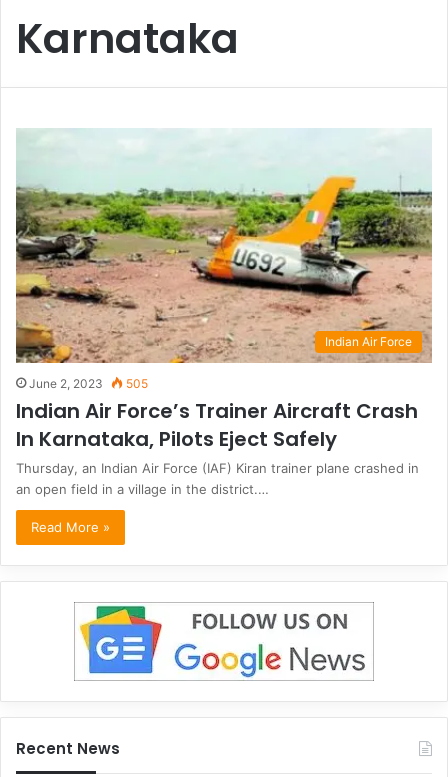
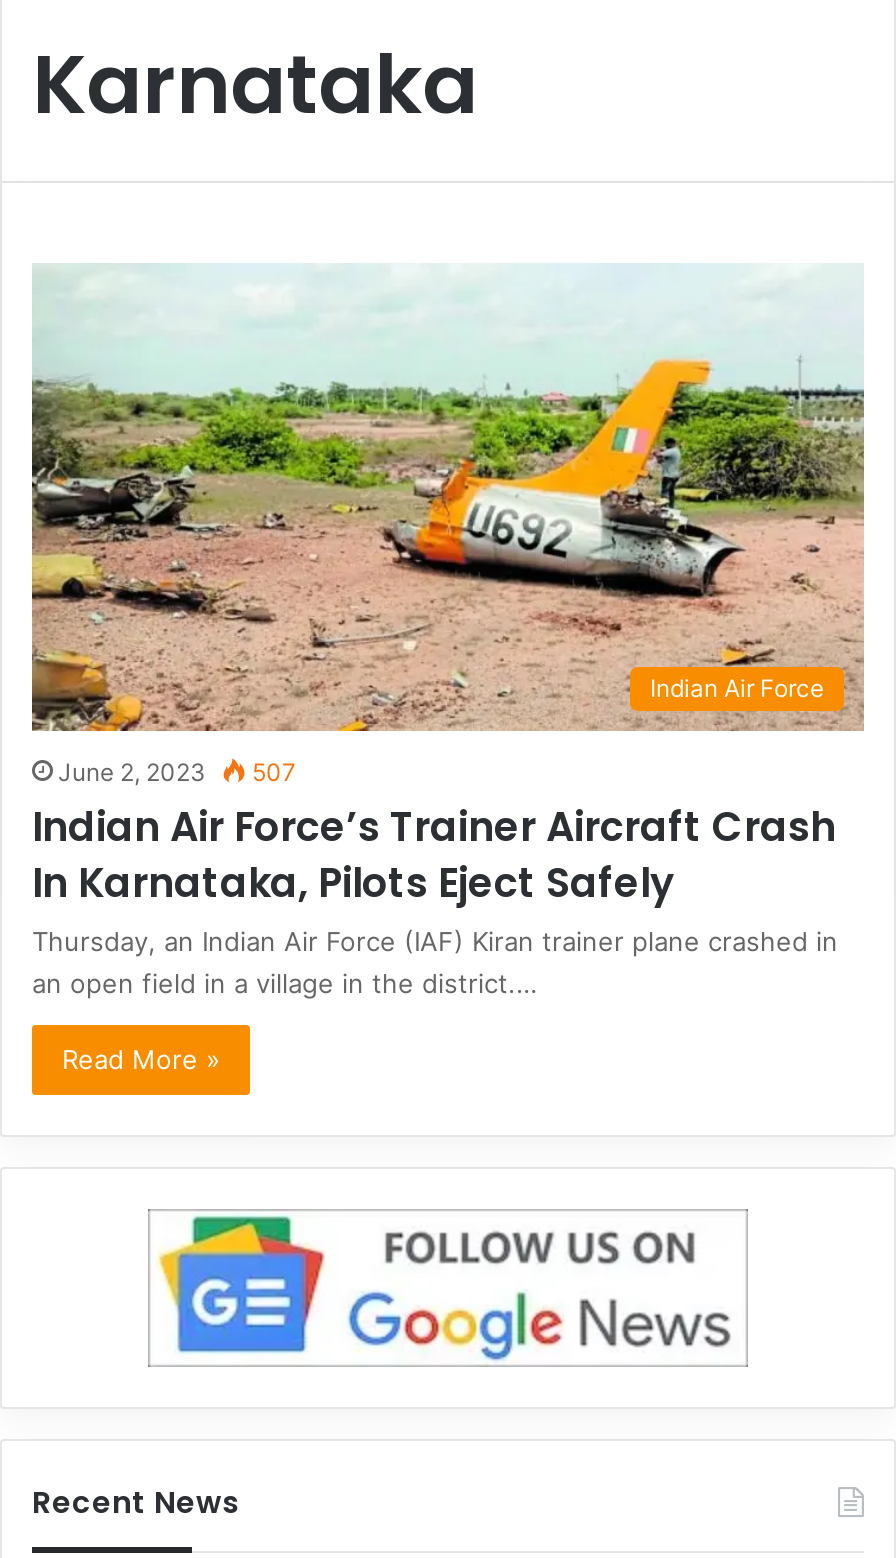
[29,376,148,391] June 2, 2023 505 -> [58,757,296,787] June 2, 2023 507

